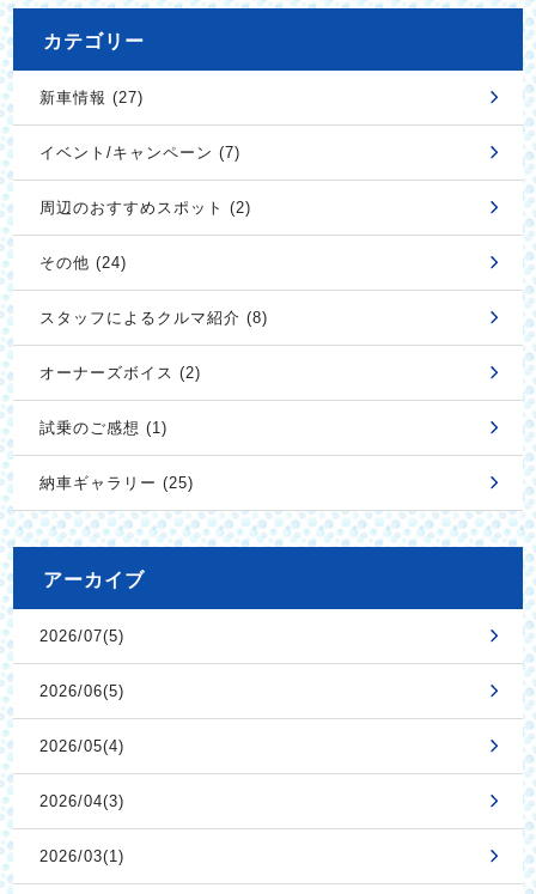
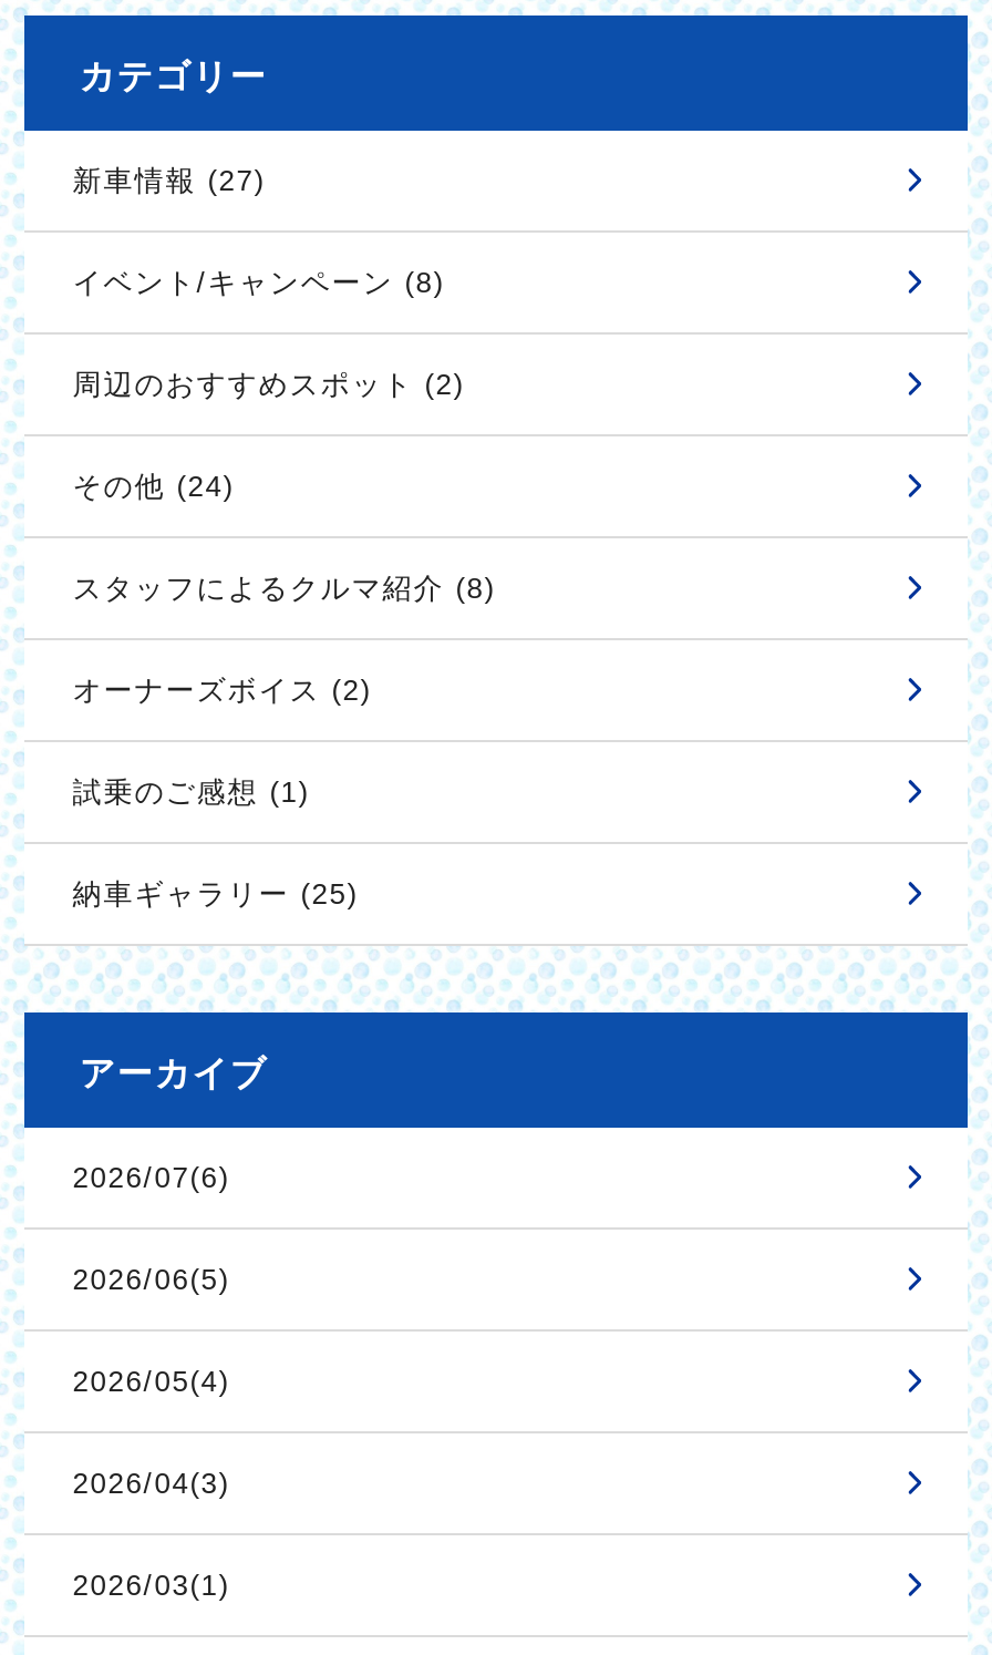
[39,143,240,161] イベント/キャンペーン (7) -> [73,265,445,299] イベント/キャンペーン (8)
[39,627,124,645] 2026/07(5) -> [73,1160,230,1194] 2026/07(6)

